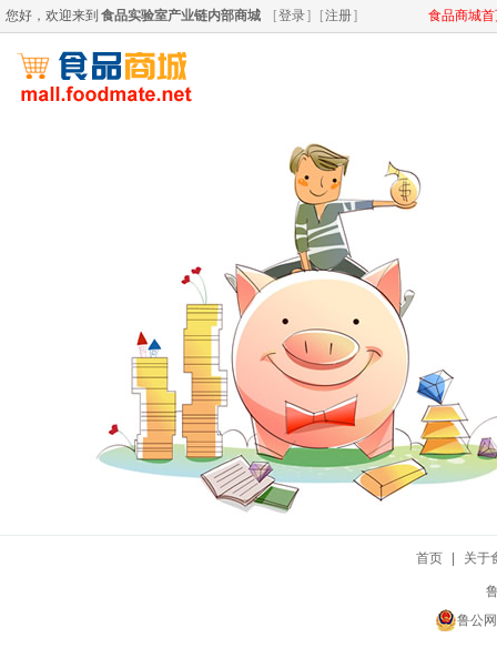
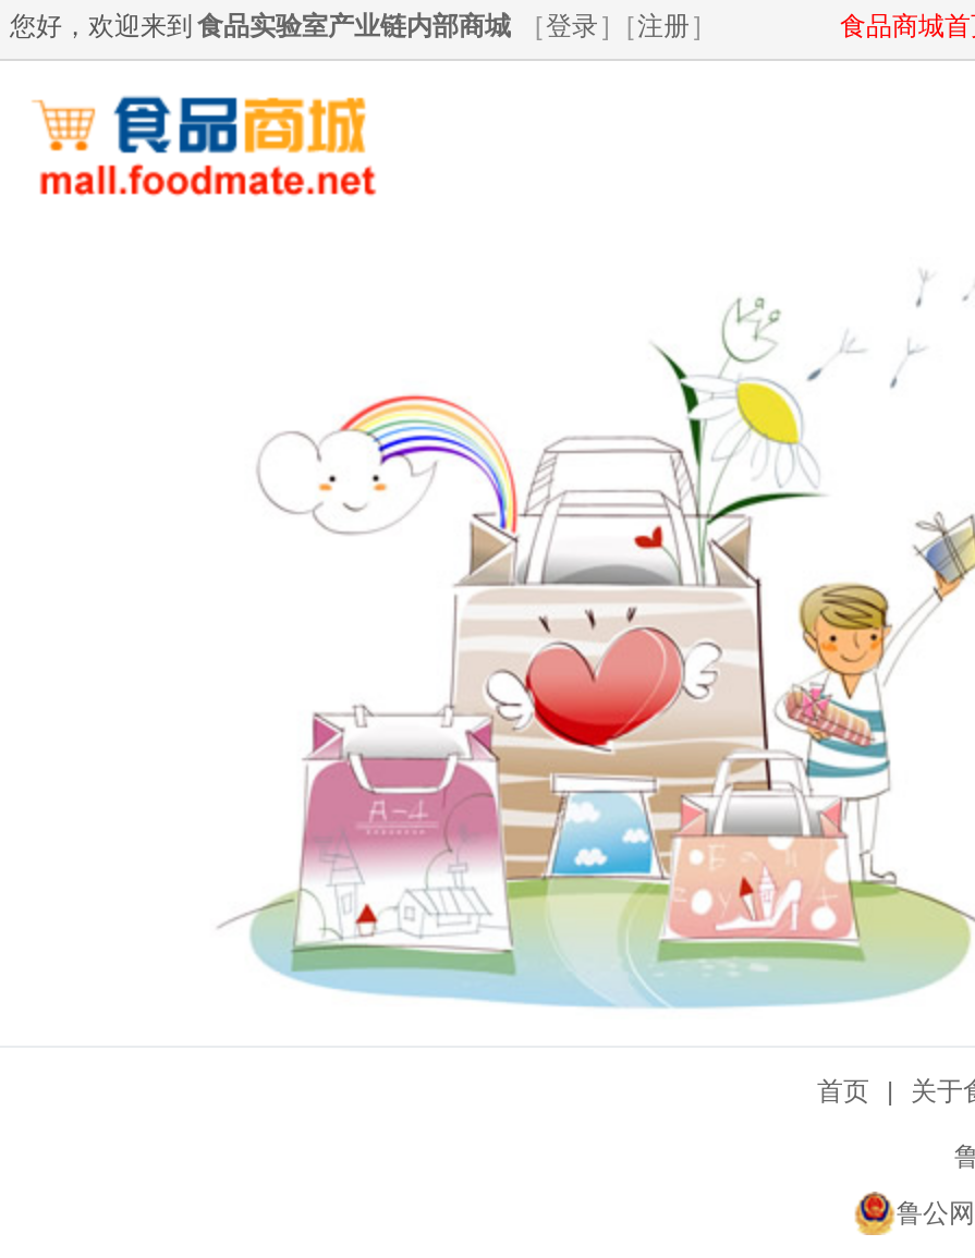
[97,142,494,515] [image] -> [193,272,968,1011] [image]

